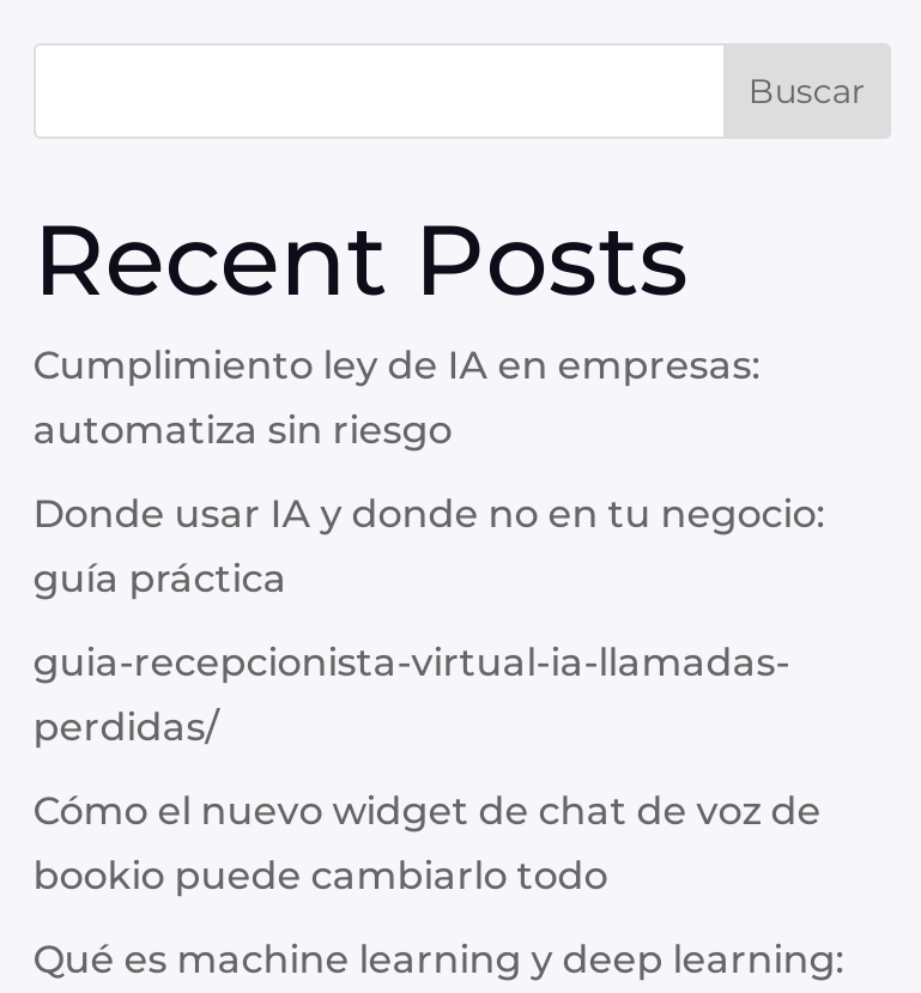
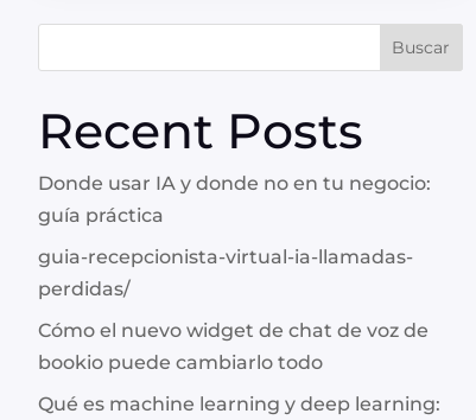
[33,343,761,453] Cumplimiento ley de IA en empresas: | automatiza sin riesgo -> none

